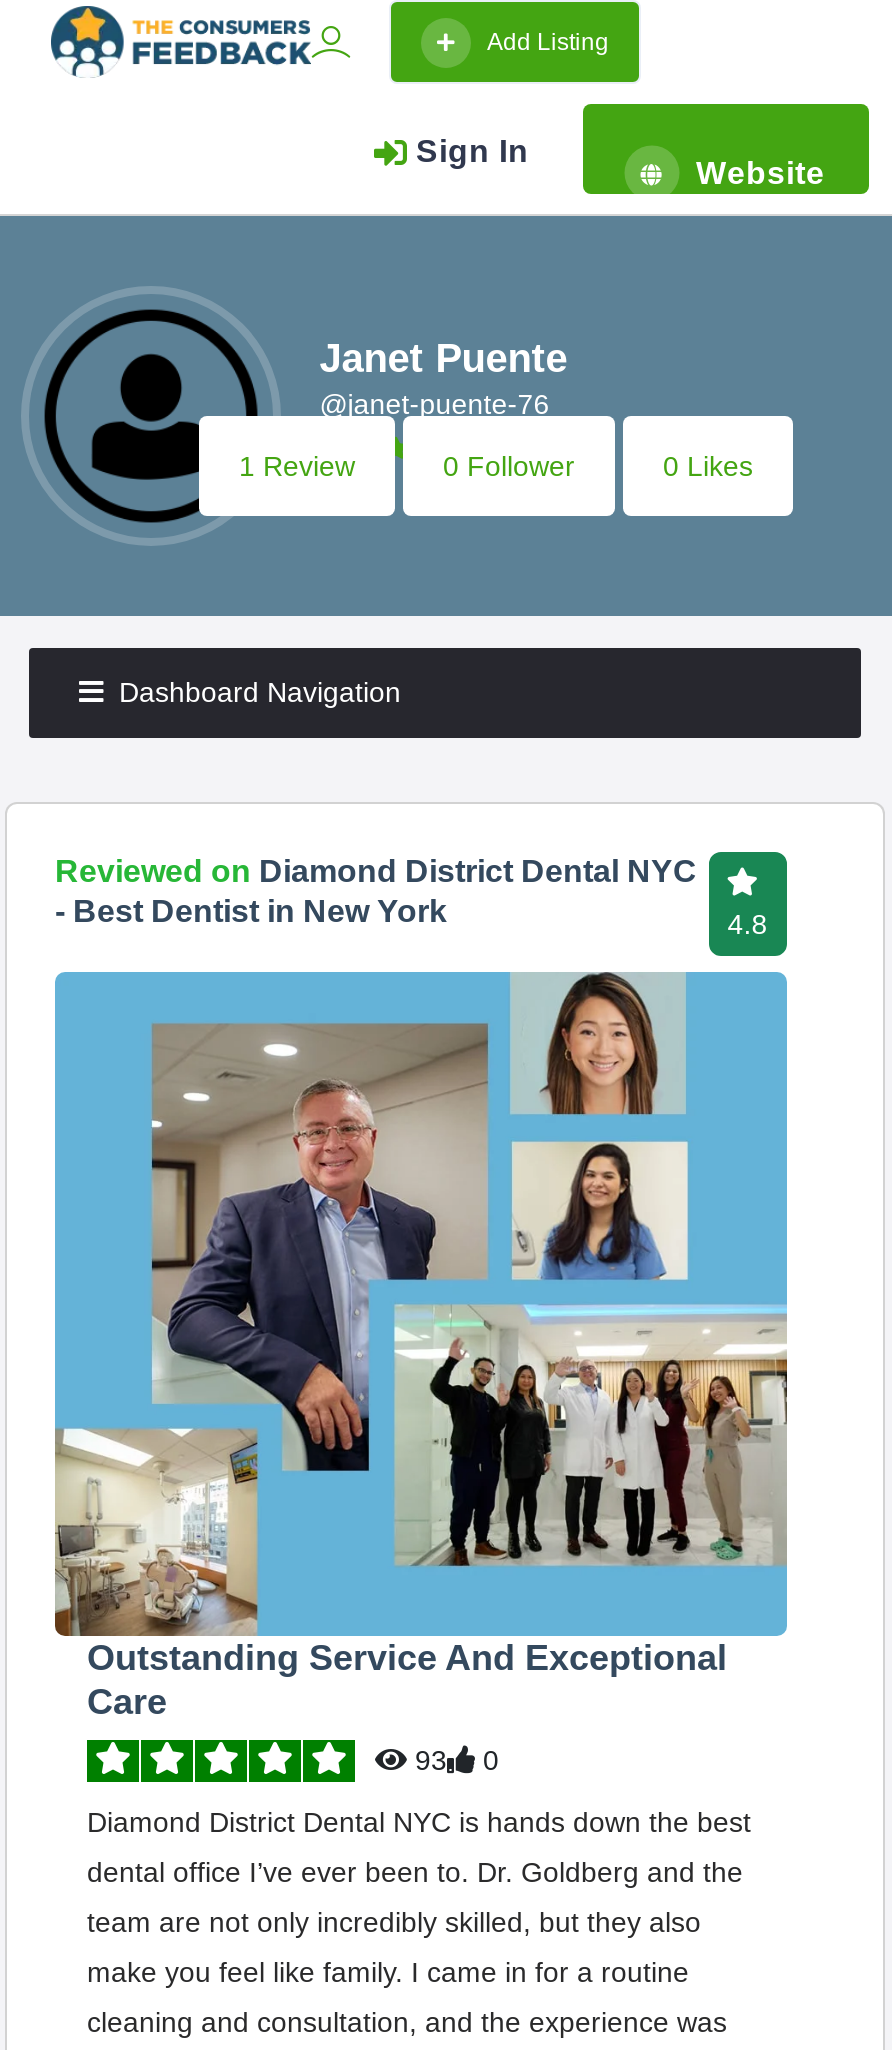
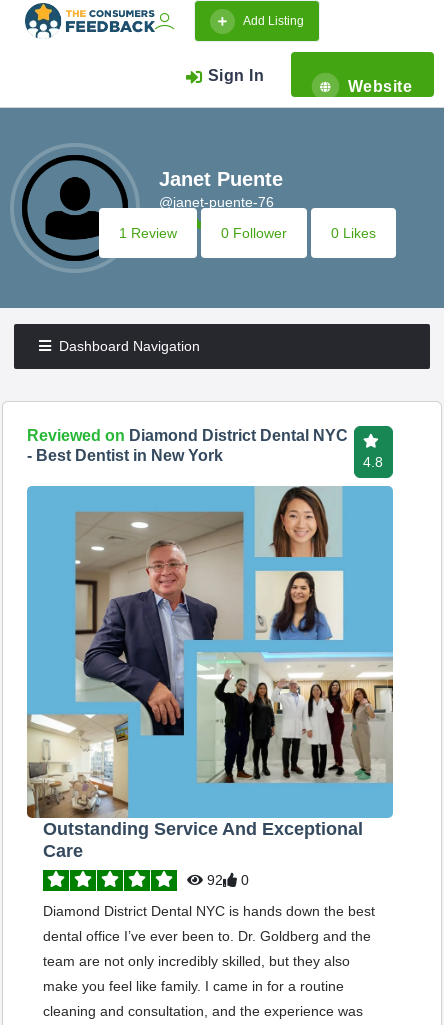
[407,1744,499,1776] 93 0 -> [203,872,249,888] 92 0

